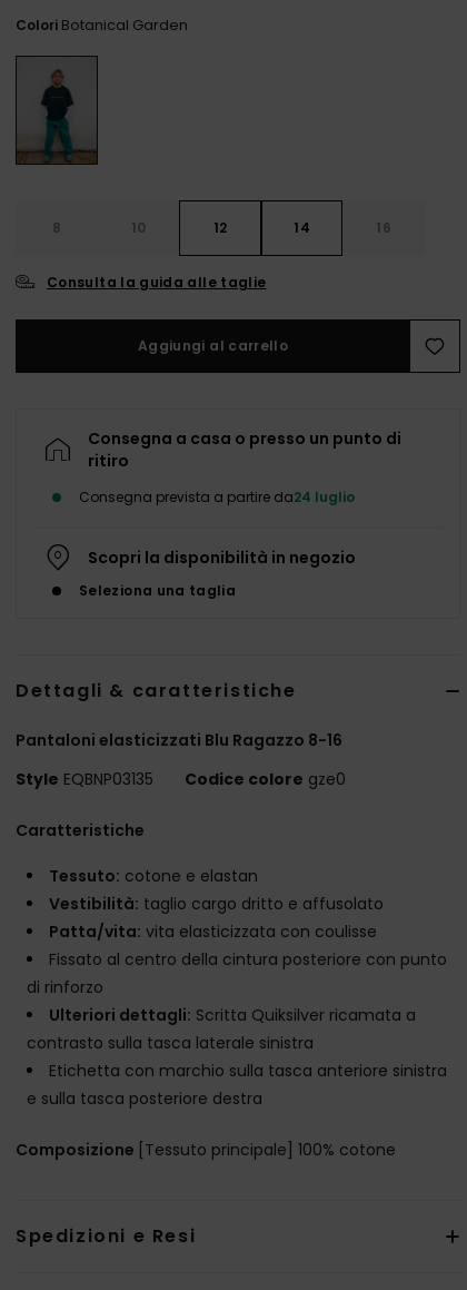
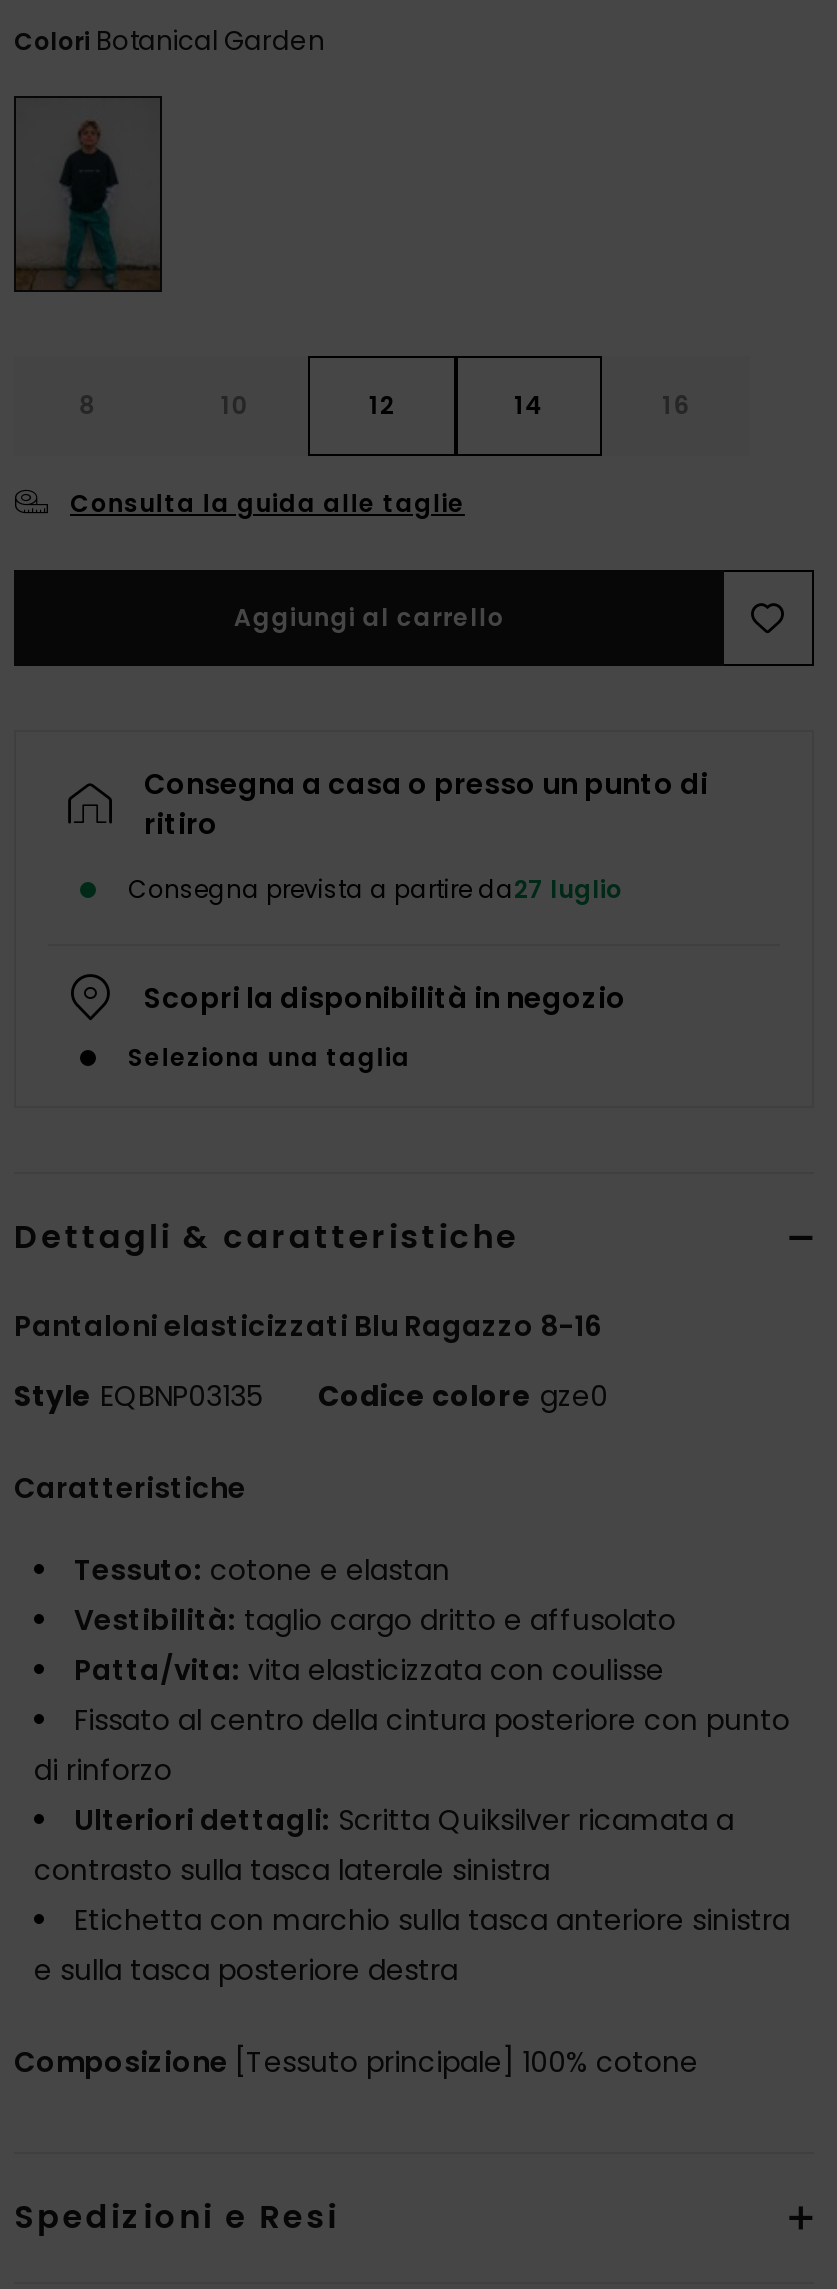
[79,488,355,507] Consegna prevista a partire da24 luglio -> [128,872,622,906] Consegna prevista a partire da27 luglio

